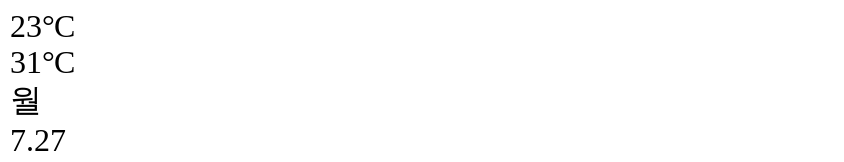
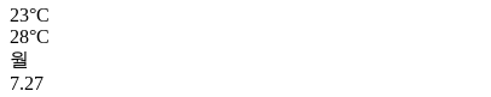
[10,44,76,78] 31°C -> [10,27,50,47] 28°C

